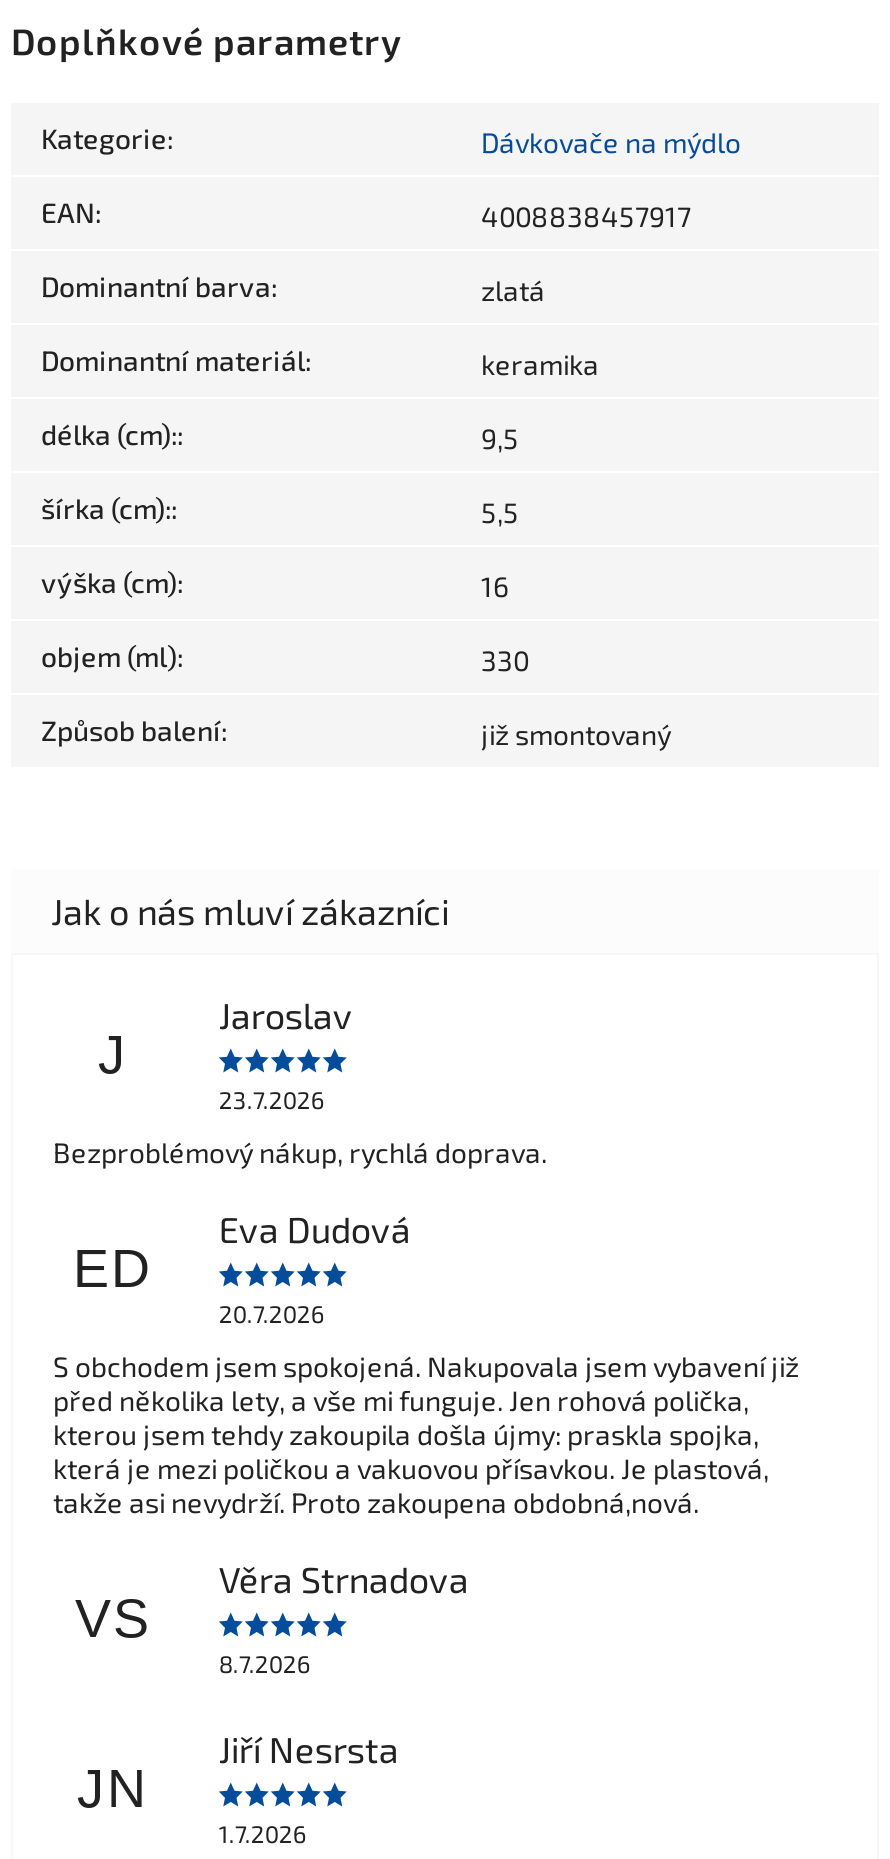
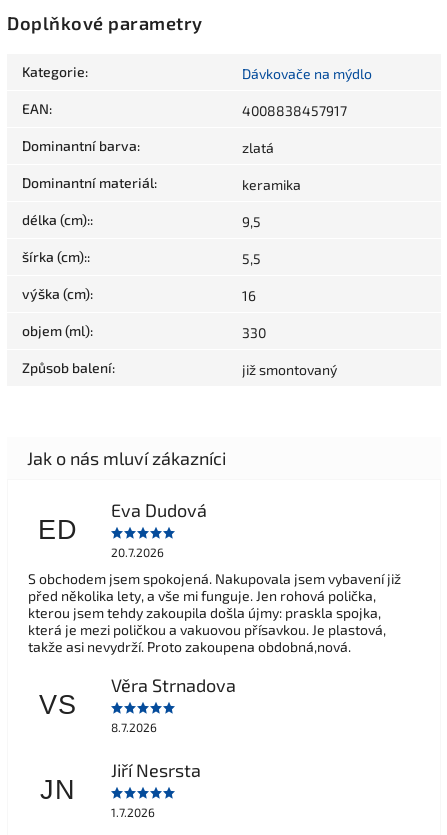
[53,993,547,1168] Jaroslav | 23.7.2026 | Bezproblémový nákup, rychlá doprava. -> none
[98,1024,128,1084] J -> none

